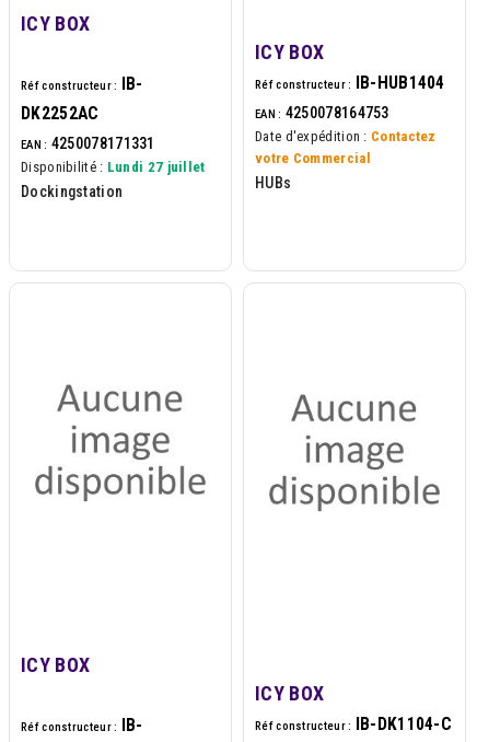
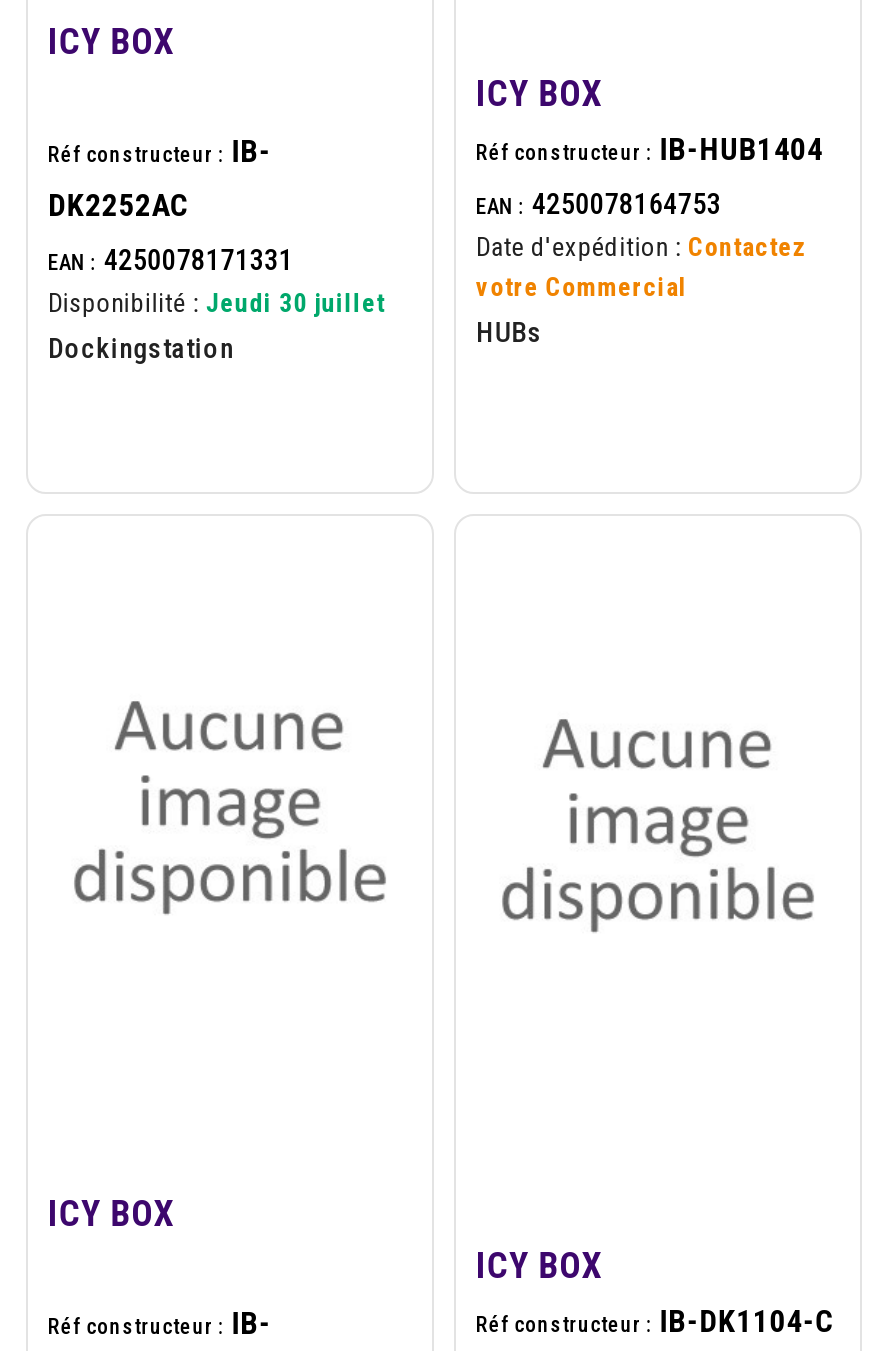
[21,159,205,175] Disponibilité : Lundi 27 juillet -> [48,288,385,318] Disponibilité : Jeudi 30 juillet

